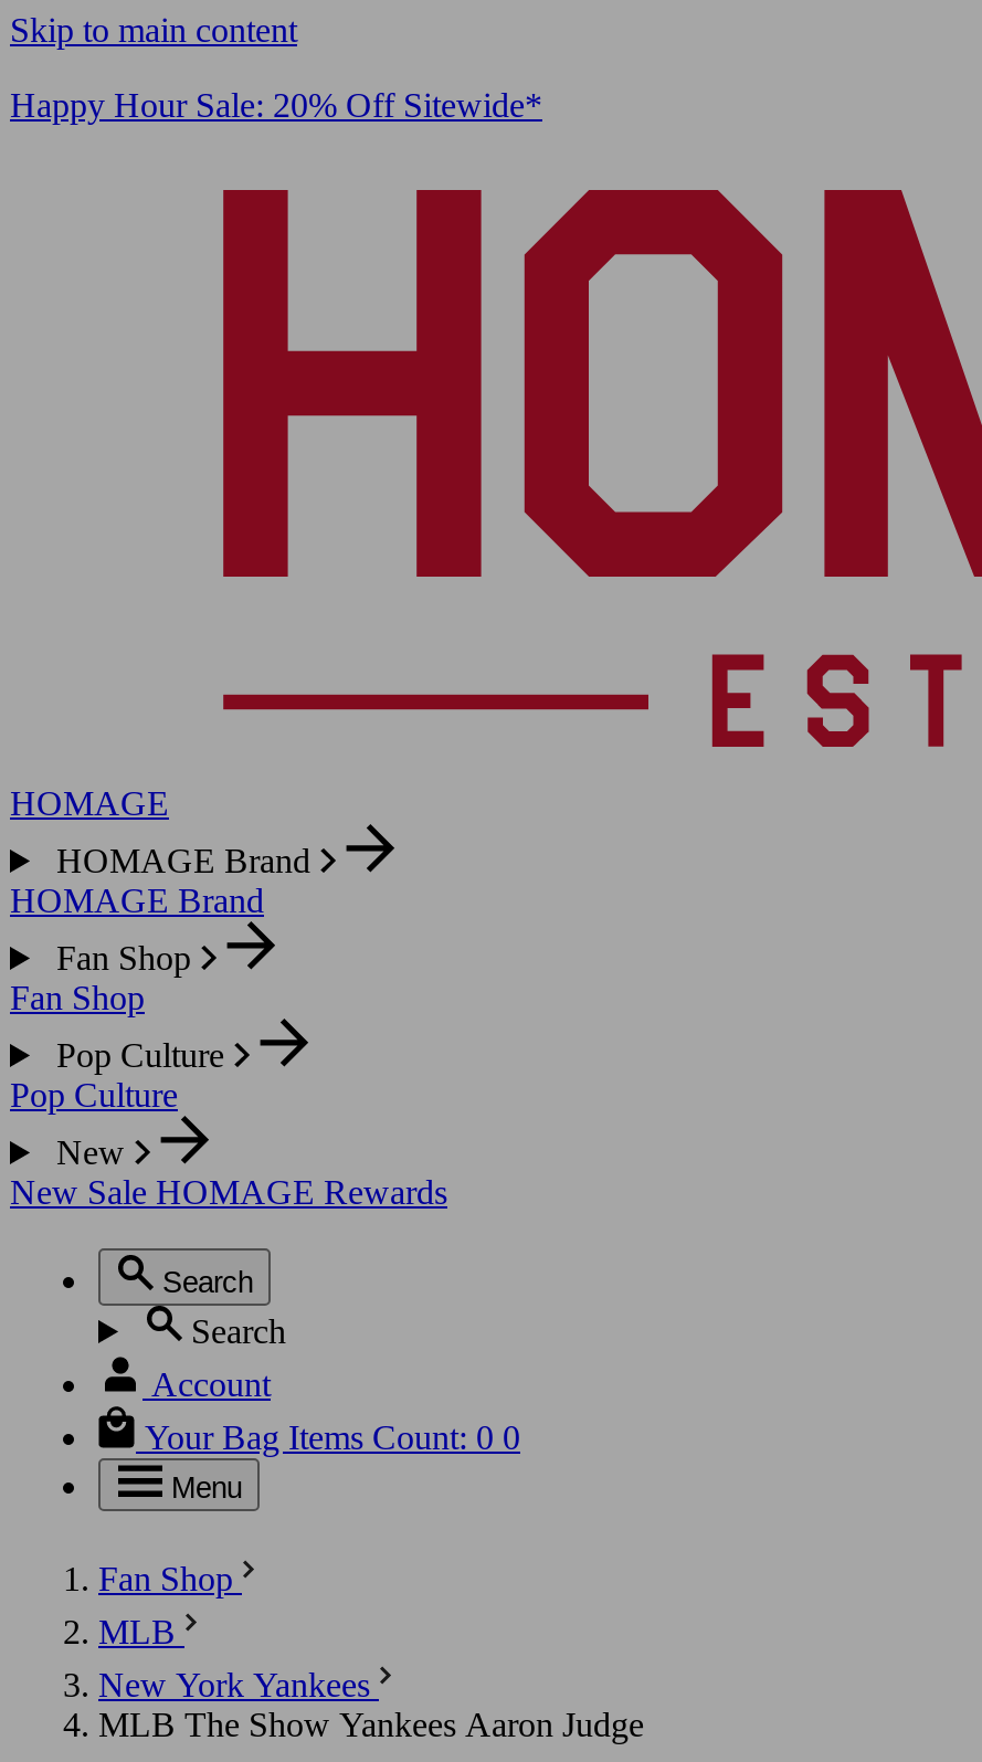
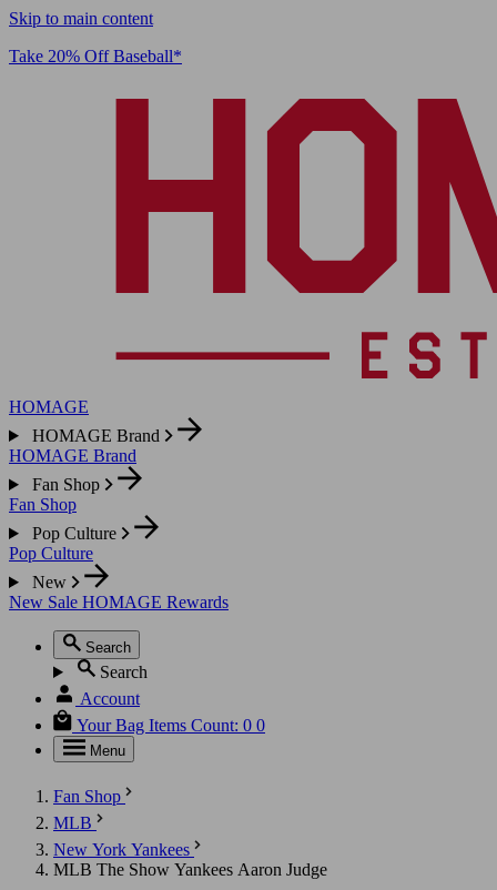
[10,86,542,124] Happy Hour Sale: 20% Off Sitewide* -> [9,47,182,65] Take 20% Off Baseball*

